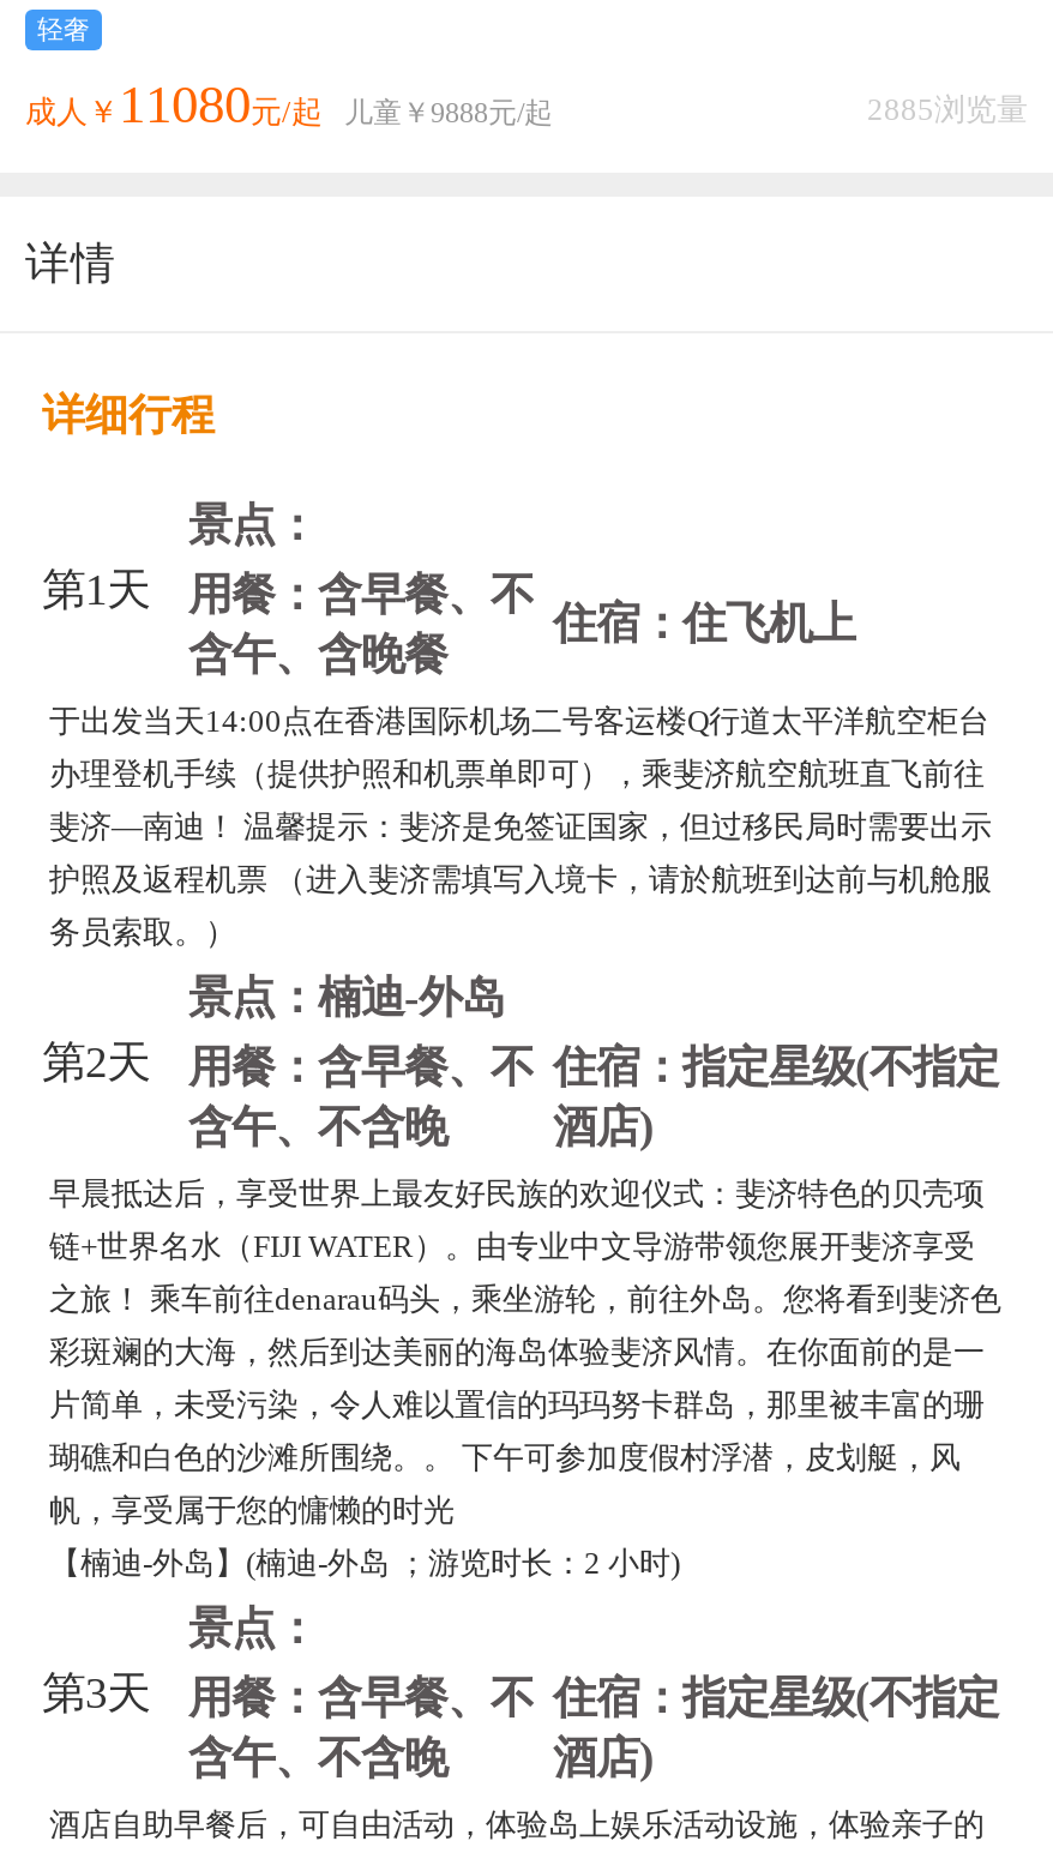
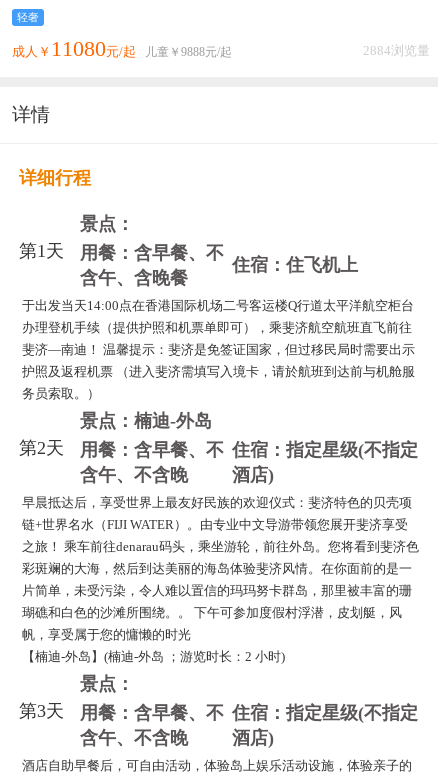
[867,94,1028,127] 2885浏览量 -> [363,44,430,58] 2884浏览量

